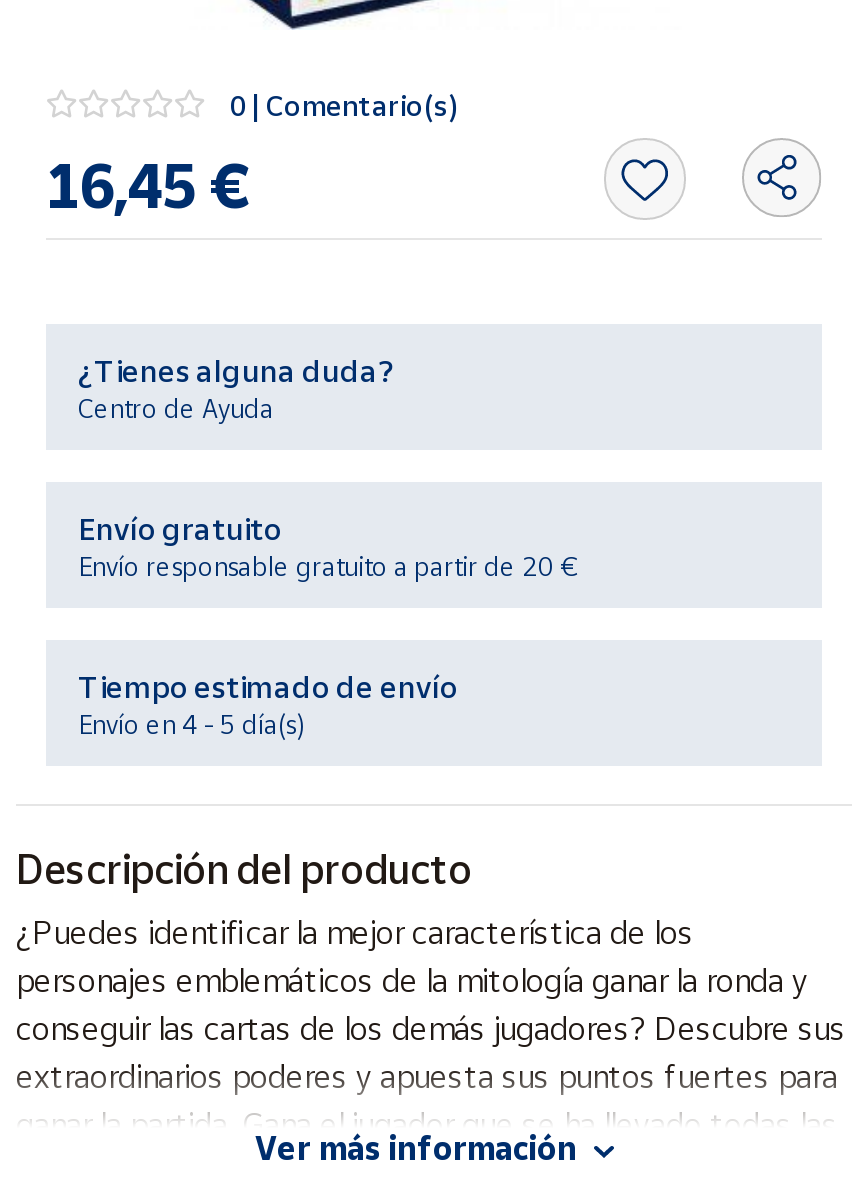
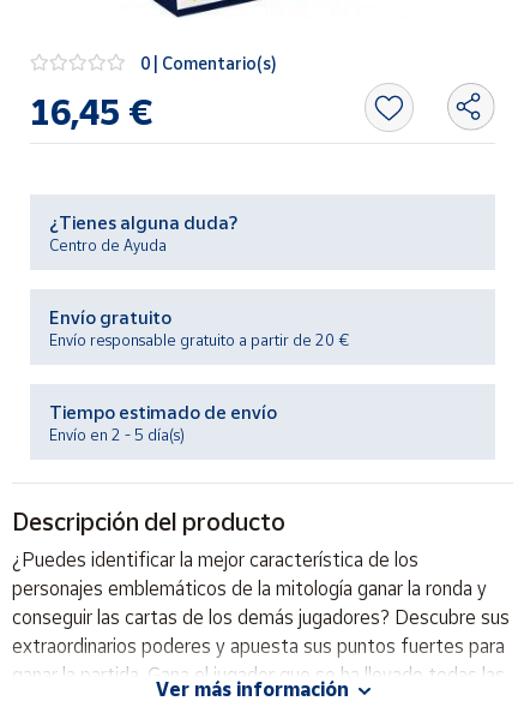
[78,709,304,741] Envío en 4 - 5 día(s) -> [49,425,185,445] Envío en 2 - 5 día(s)

